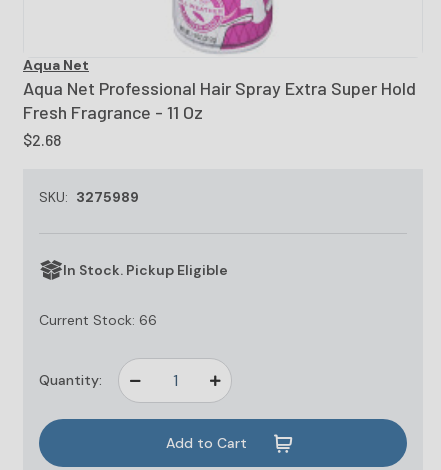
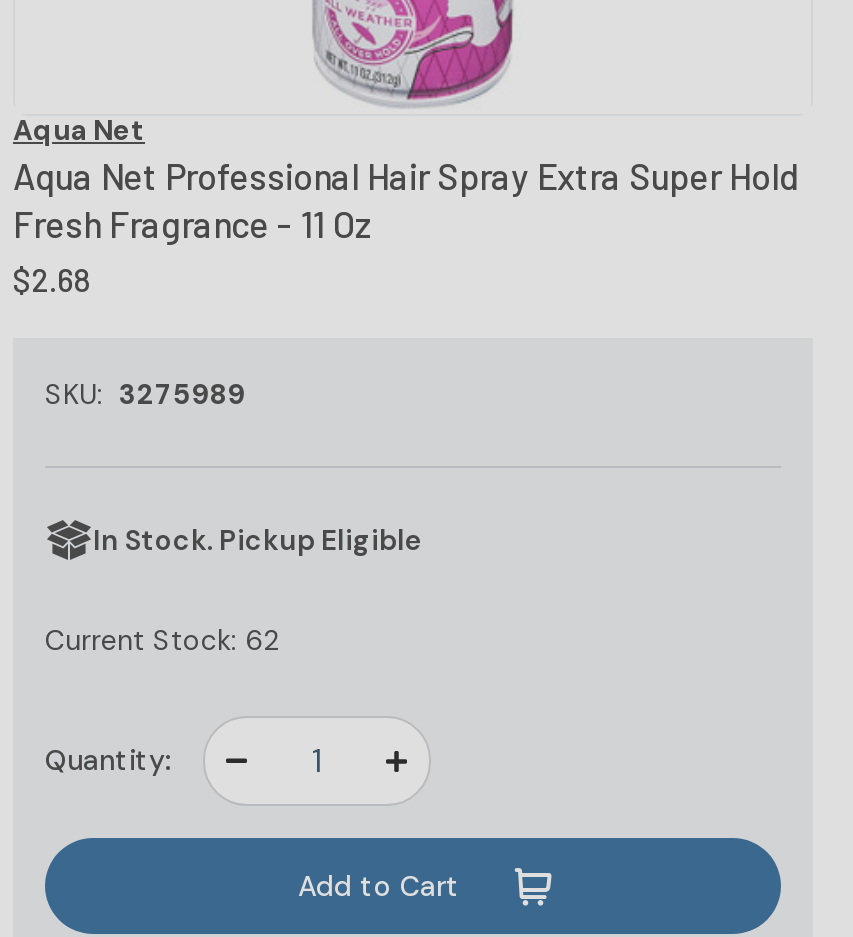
[39,311,157,329] Current Stock: 66 -> [45,622,279,658] Current Stock: 62

